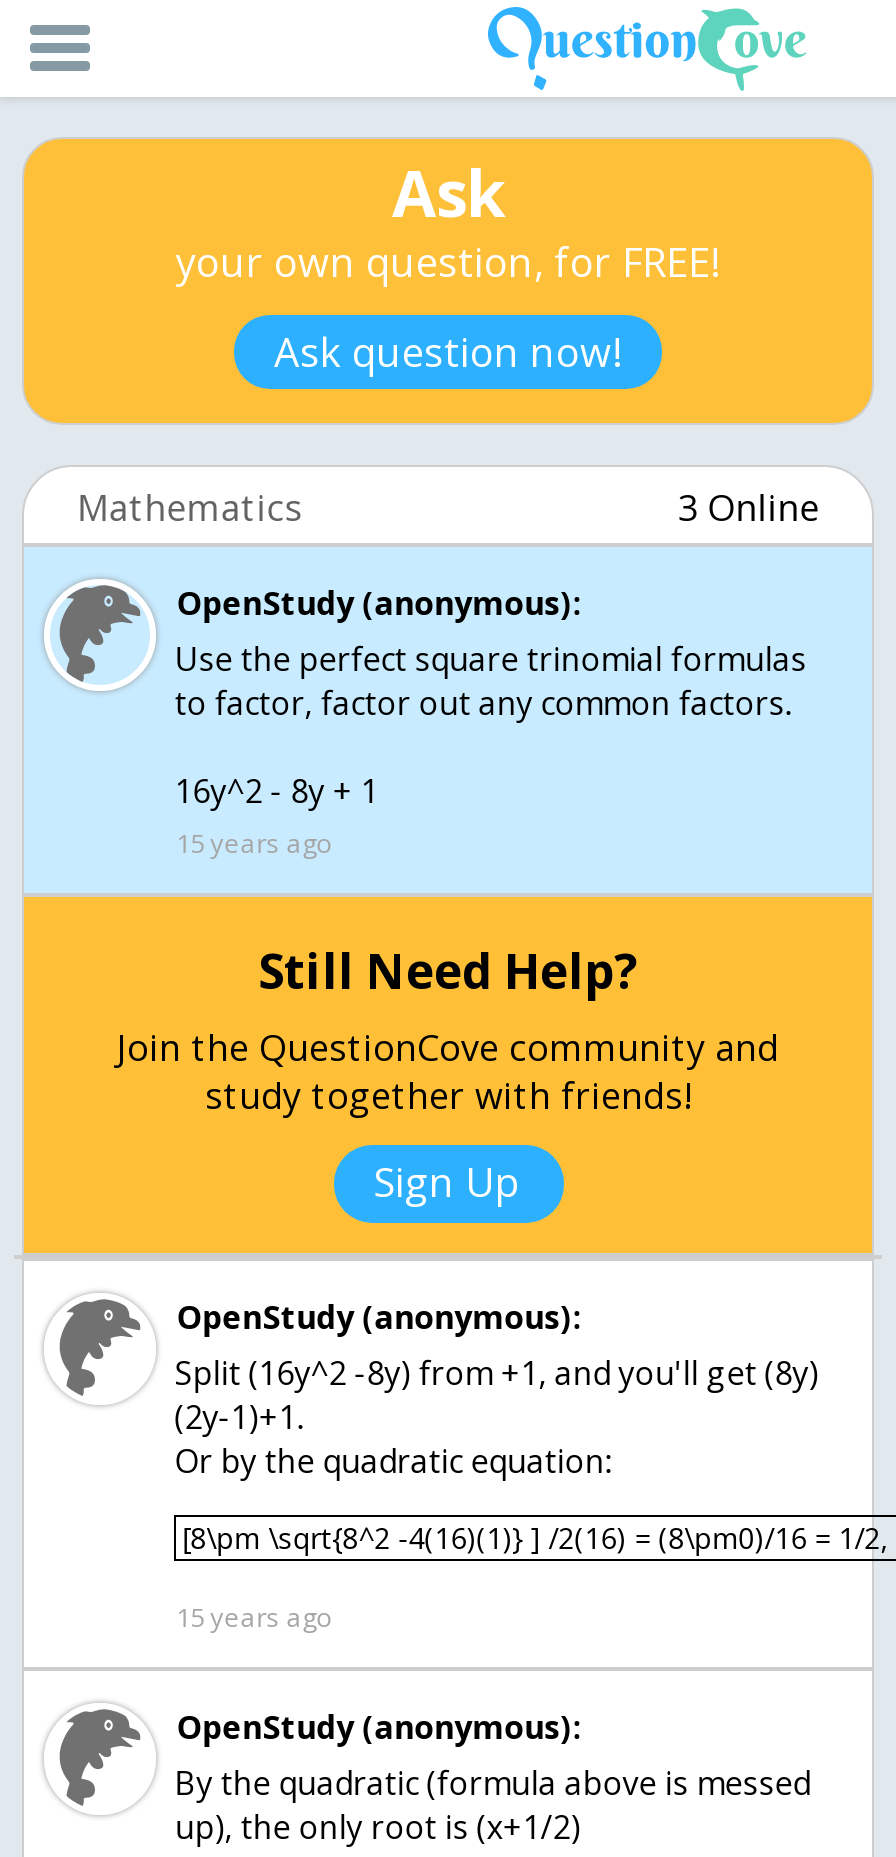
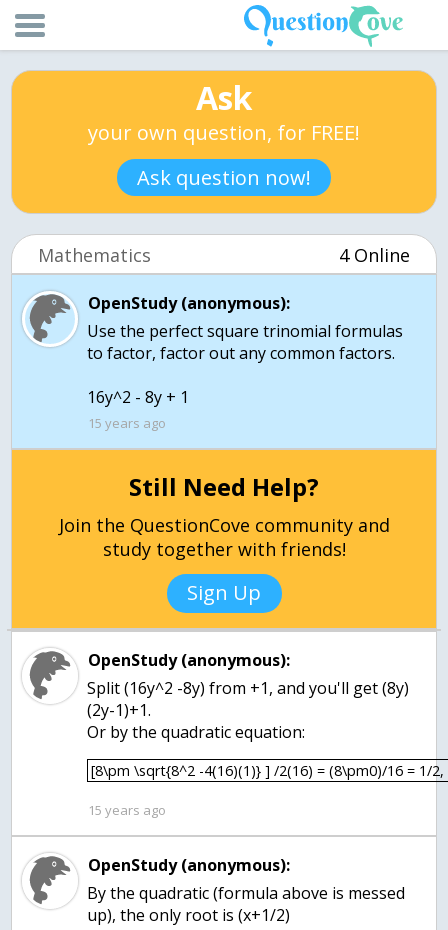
[678,483,820,531] 3 Online -> [339,243,410,267] 4 Online

